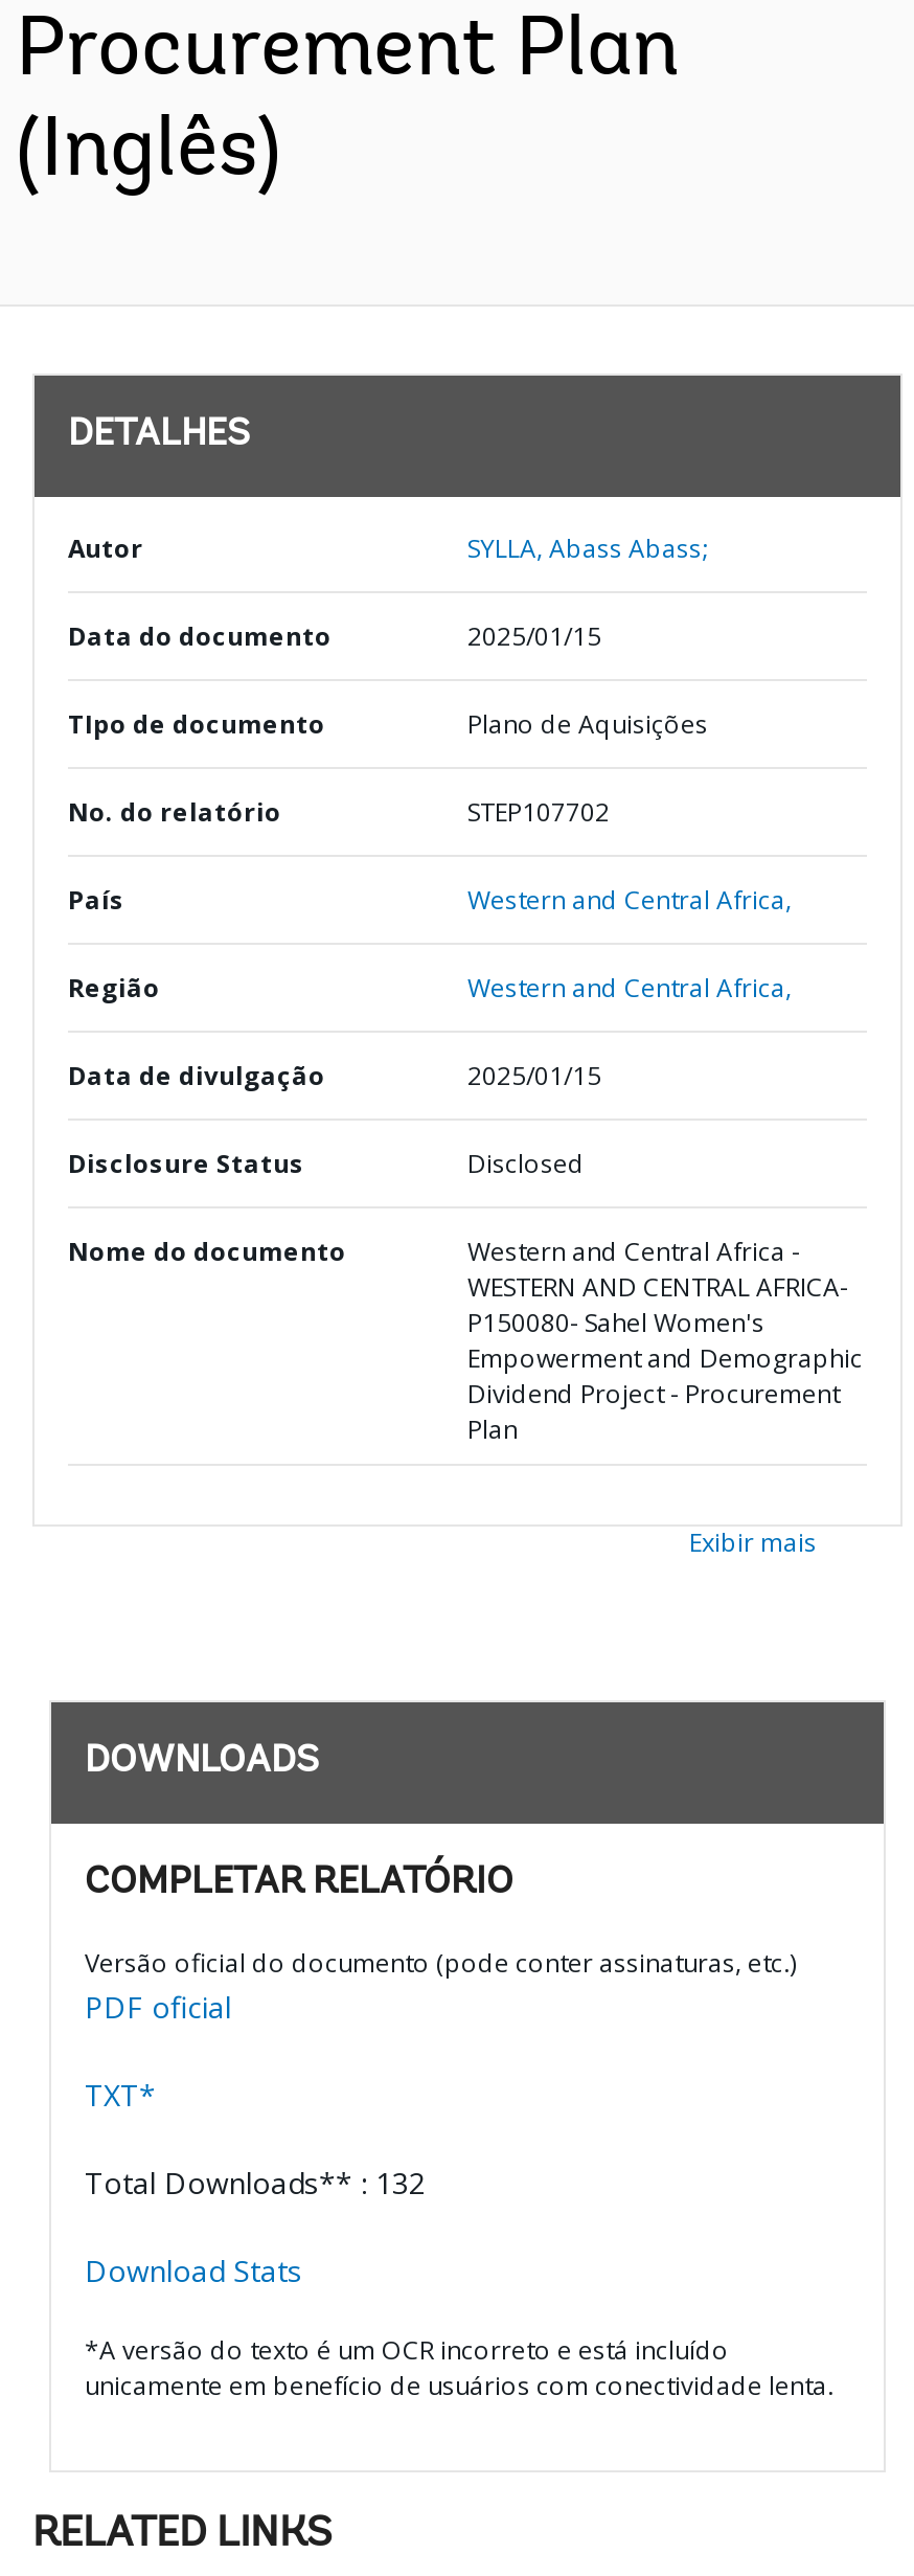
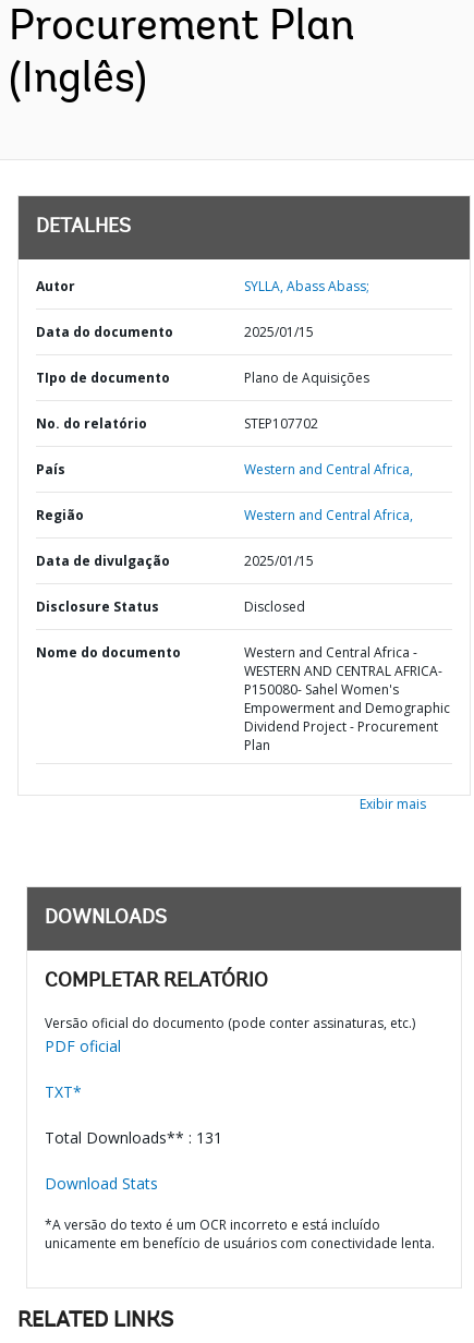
[85,2163,426,2202] Total Downloads** : 132 -> [45,1127,222,1148] Total Downloads** : 131

